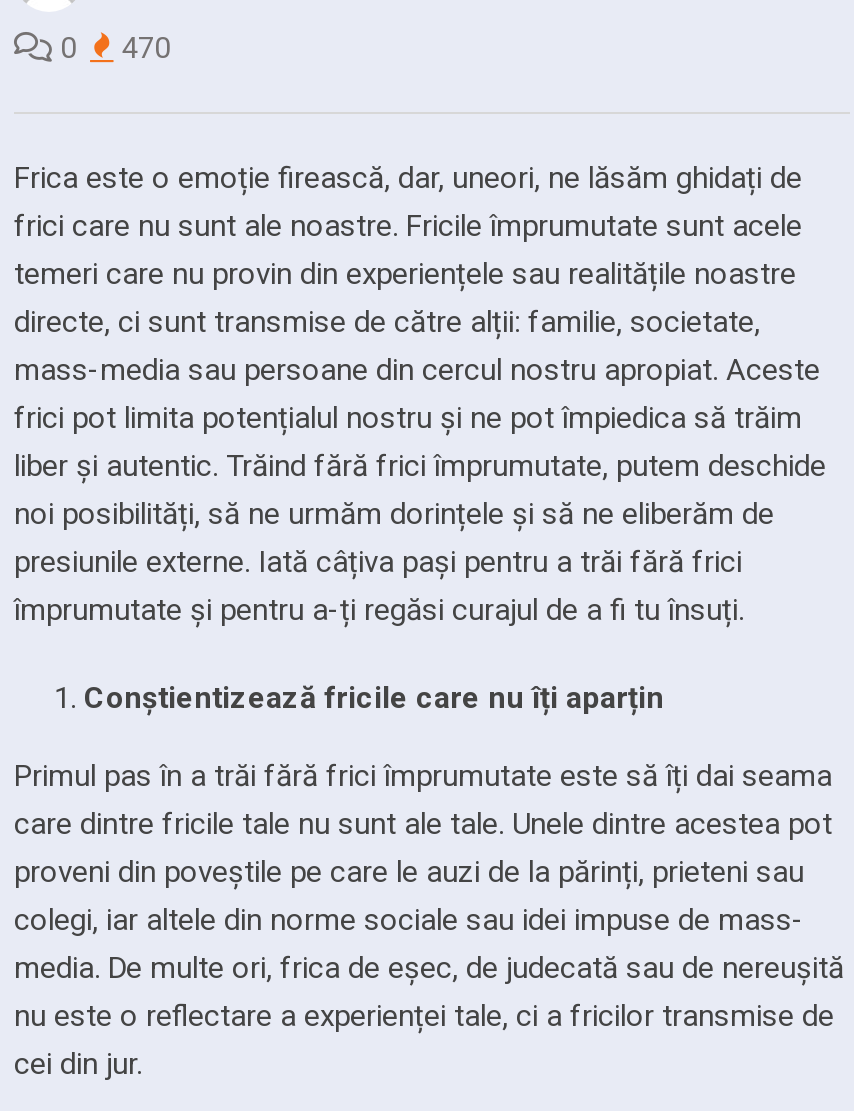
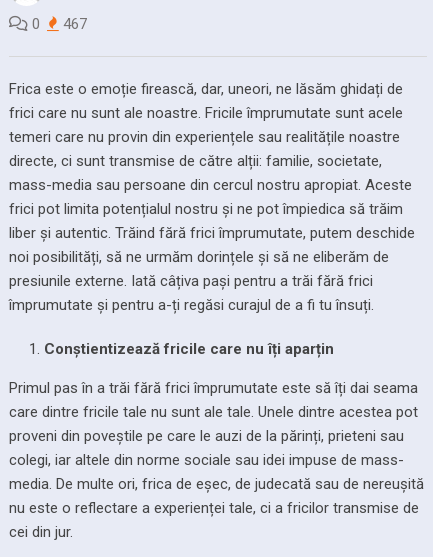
[52,30,170,66] 0 470 -> [28,15,87,33] 0 467

